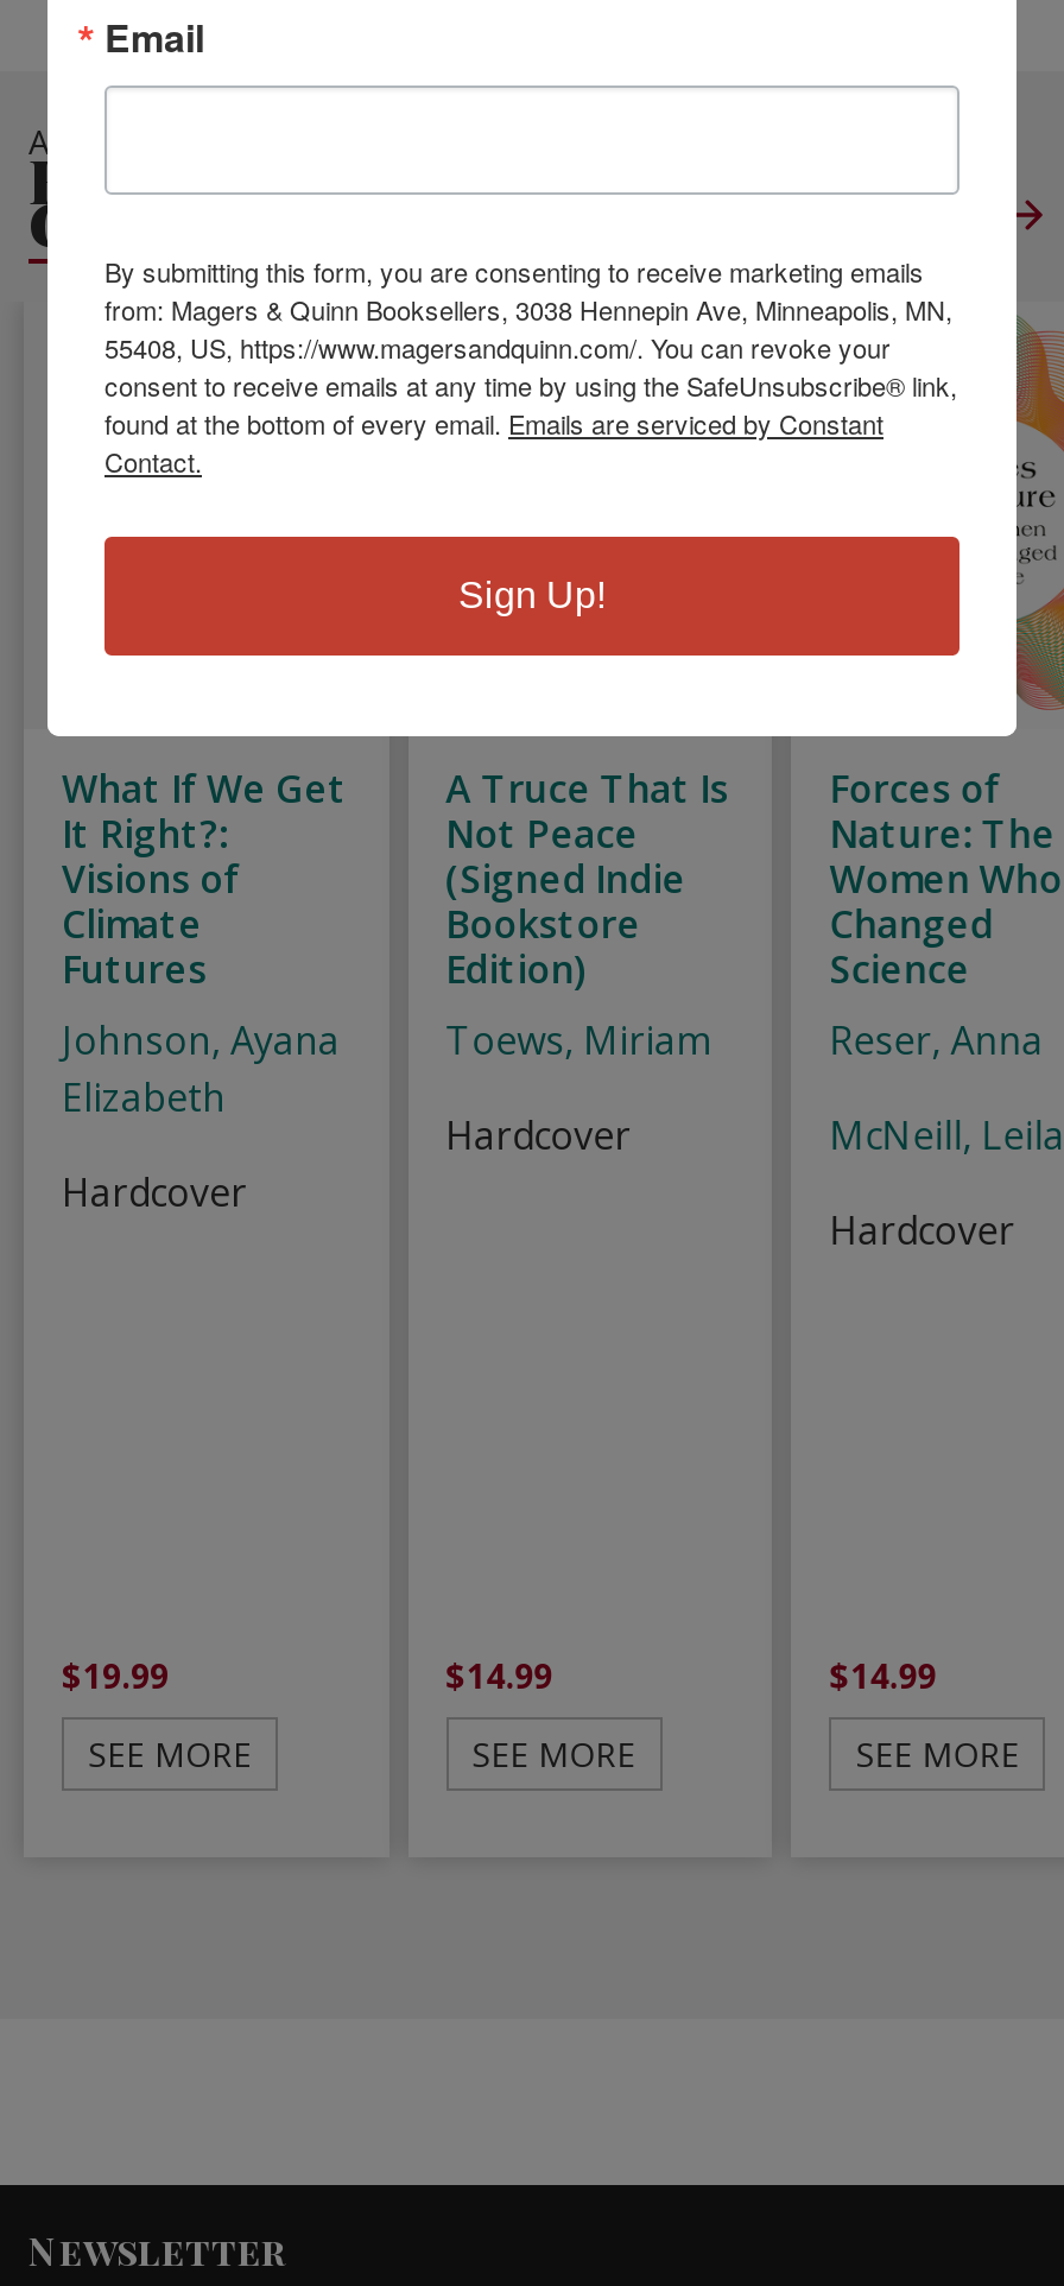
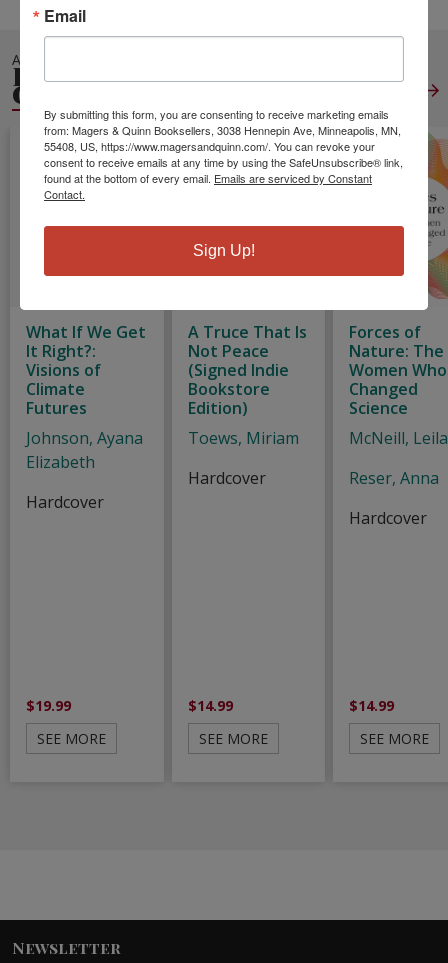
moved [829,1014,1043,1066] -> [349,467,439,489]: Reser, Anna
moved [829,1109,1064,1161] -> [349,427,448,449]: McNeill, Leila

